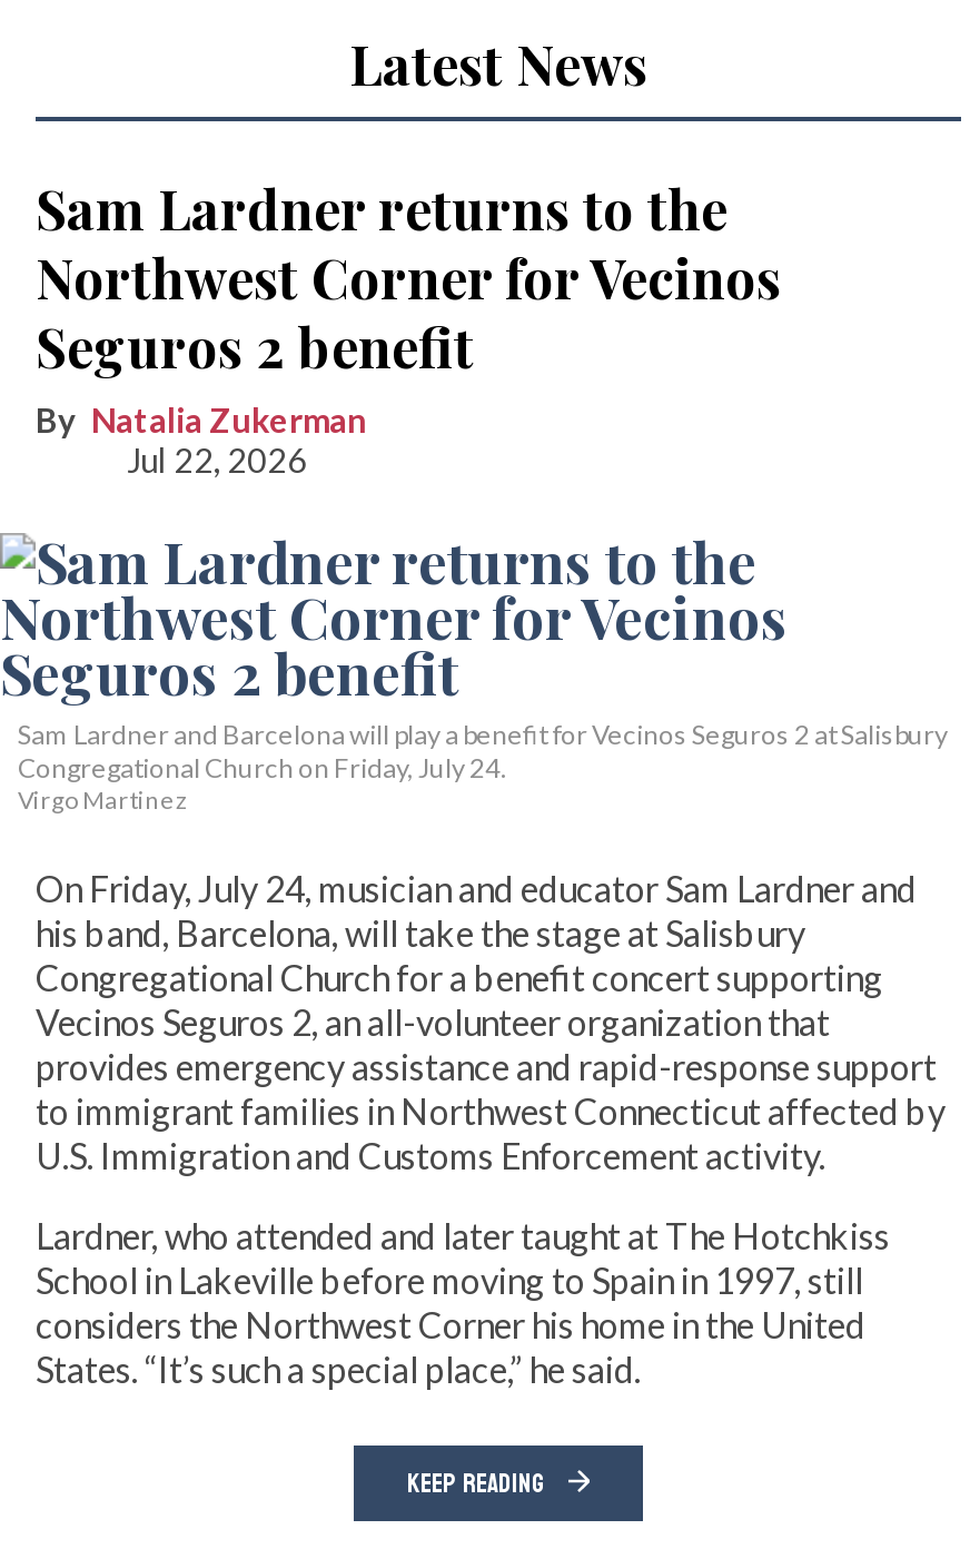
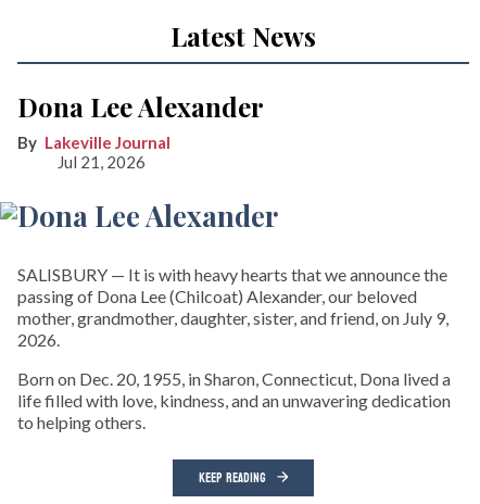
[36,172,781,480] Sam Lardner returns to the | Northwest Corner for Vecinos | Seguros 2 benefit | Natalia Zukerman | Jul 22, 2026 -> [17,89,264,172] Dona Lee Alexander | Lakeville Journal | Jul 21, 2026
[18,718,948,1390] Sam Lardner and Barcelona will play a benefit for Vecinos Seguros 2 at Salisbury | Congregational Church on Friday, July 24. | Virgo Martinez | On Friday, July 24, musician and educator Sam Lardner and | his band, Barcelona, will take the stage at Salisbury | Congregational Church for a benefit concert supporting | Vecinos Seguros 2, an all-volunteer organization that | provides emergency assistance and rapid-response support | to immigrant families in Northwest Connecticut affected by | U.S. Immigration and Customs Enforcement activity. | Lardner, who attended and later taught at The Hotchkiss | School in Lakeville before moving to Spain in 1997, still | considers the Northwest Corner his home in the United | States. “It’s such a special place,” he said. -> [17,264,451,432] SALISBURY — It is with heavy hearts that we announce the | passing of Dona Lee (Chilcoat) Alexander, our beloved | mother, grandmother, daughter, sister, and friend, on July 9, | 2026. | Born on Dec. 20, 1955, in Sharon, Connecticut, Dona lived a | life filled with love, kindness, and an unwavering dedication | to helping others.

